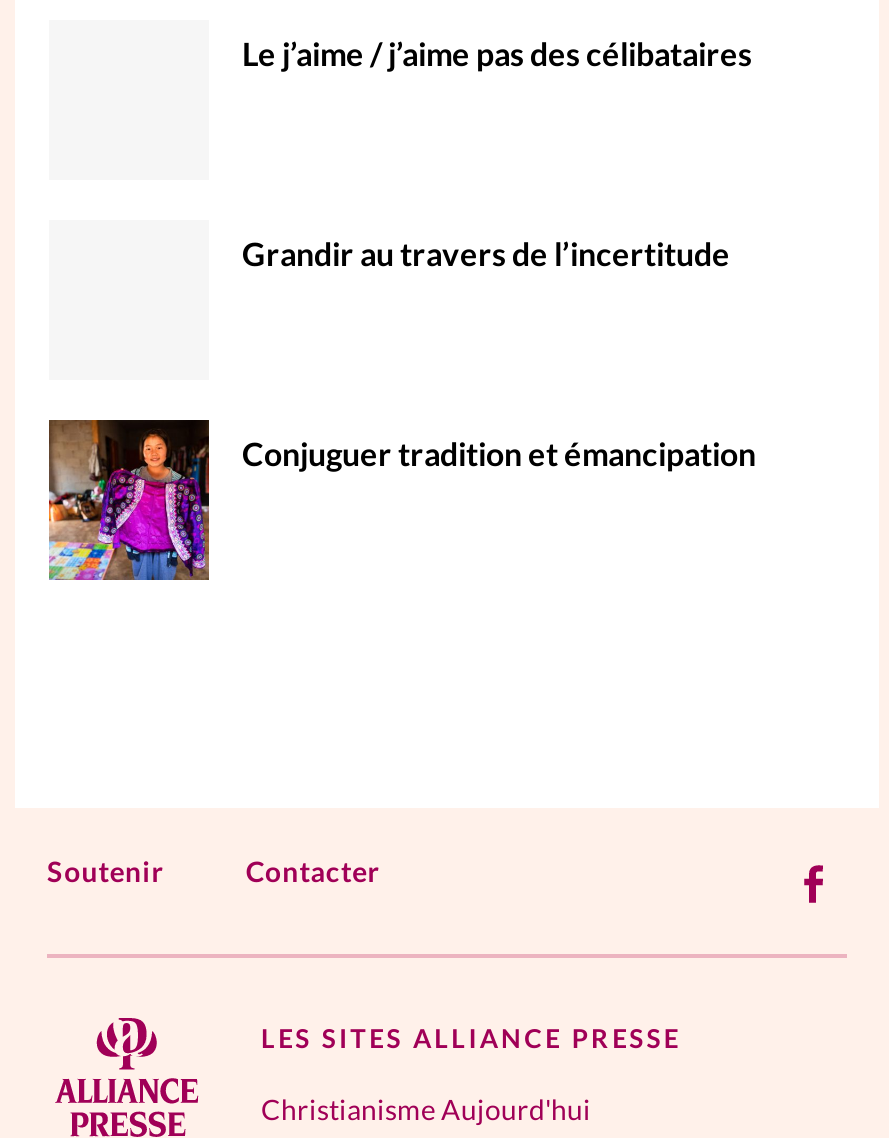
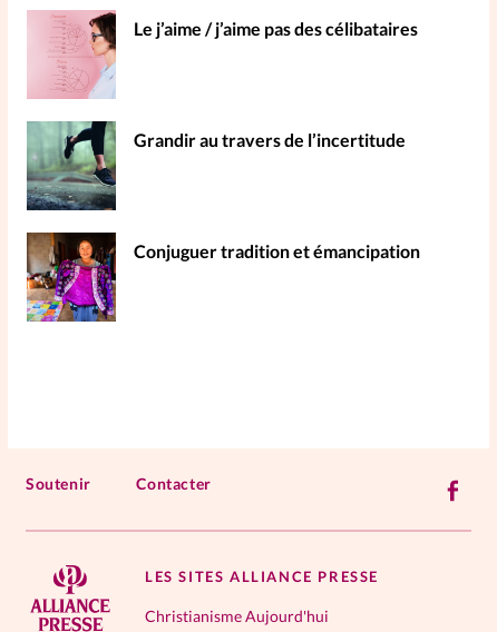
none -> [27,10,117,99] [image]
none -> [26,120,117,211] [image]

